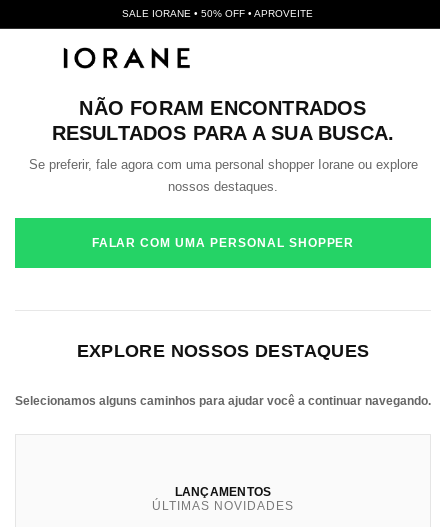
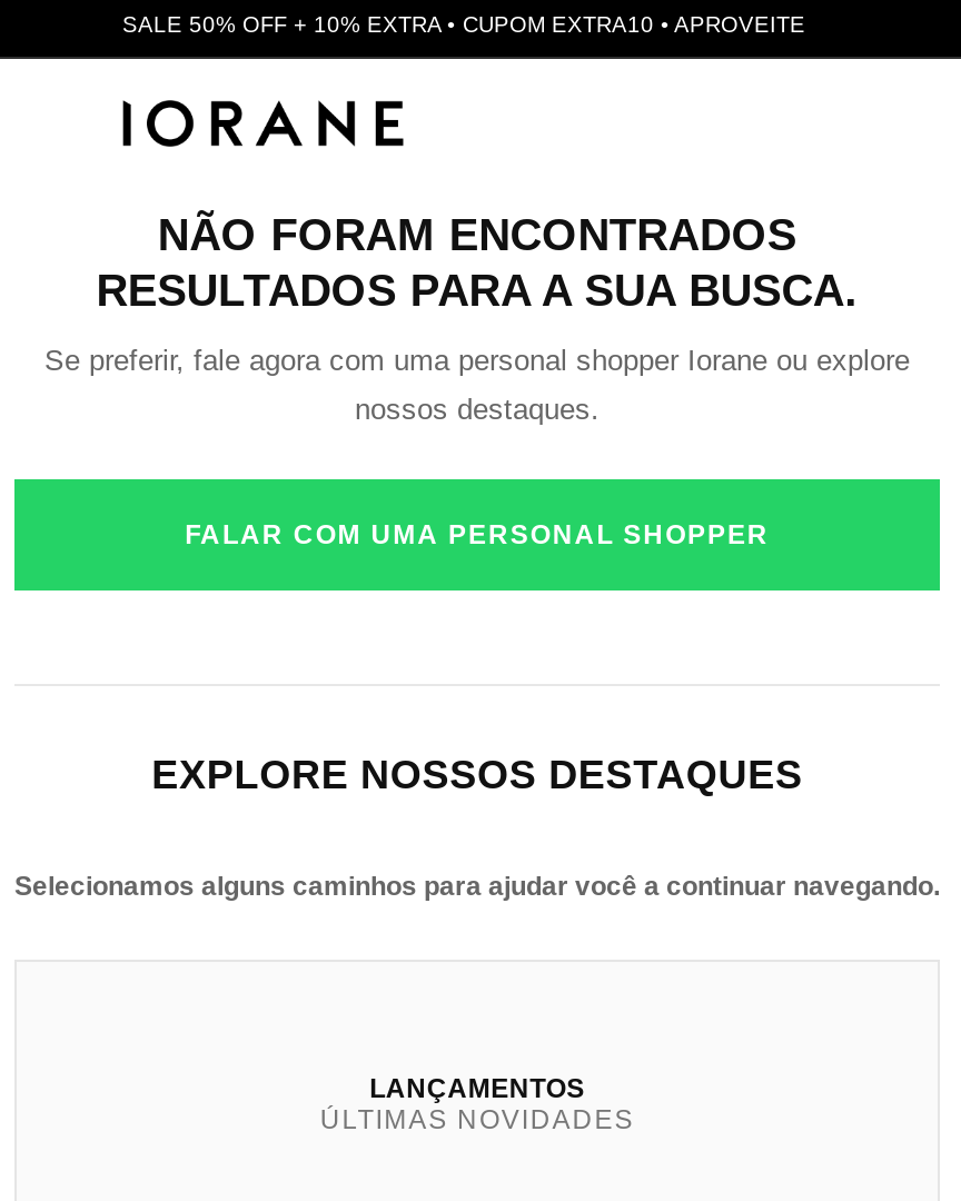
[121,8,312,19] SALE IORANE • 50% OFF • APROVEITE -> [122,12,805,37] SALE 50% OFF + 10% EXTRA • CUPOM EXTRA10 • APROVEITE

